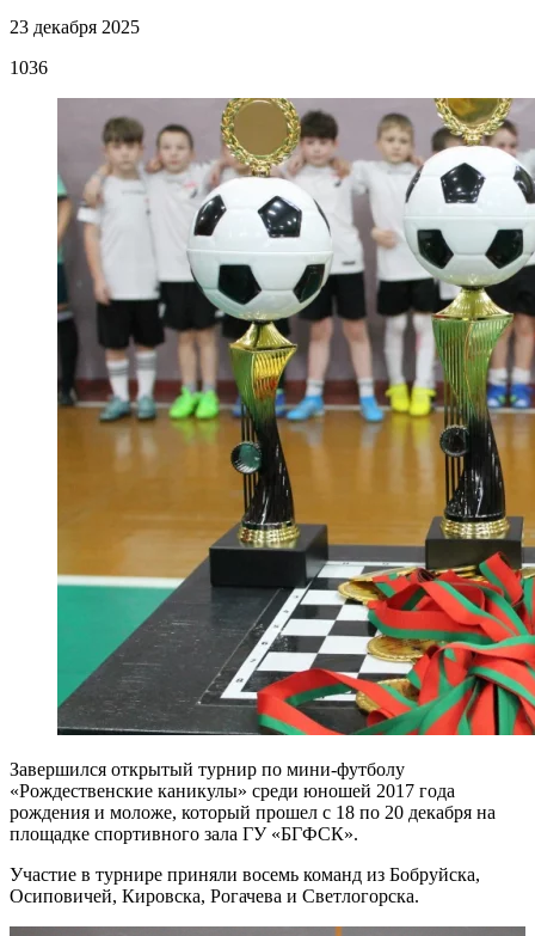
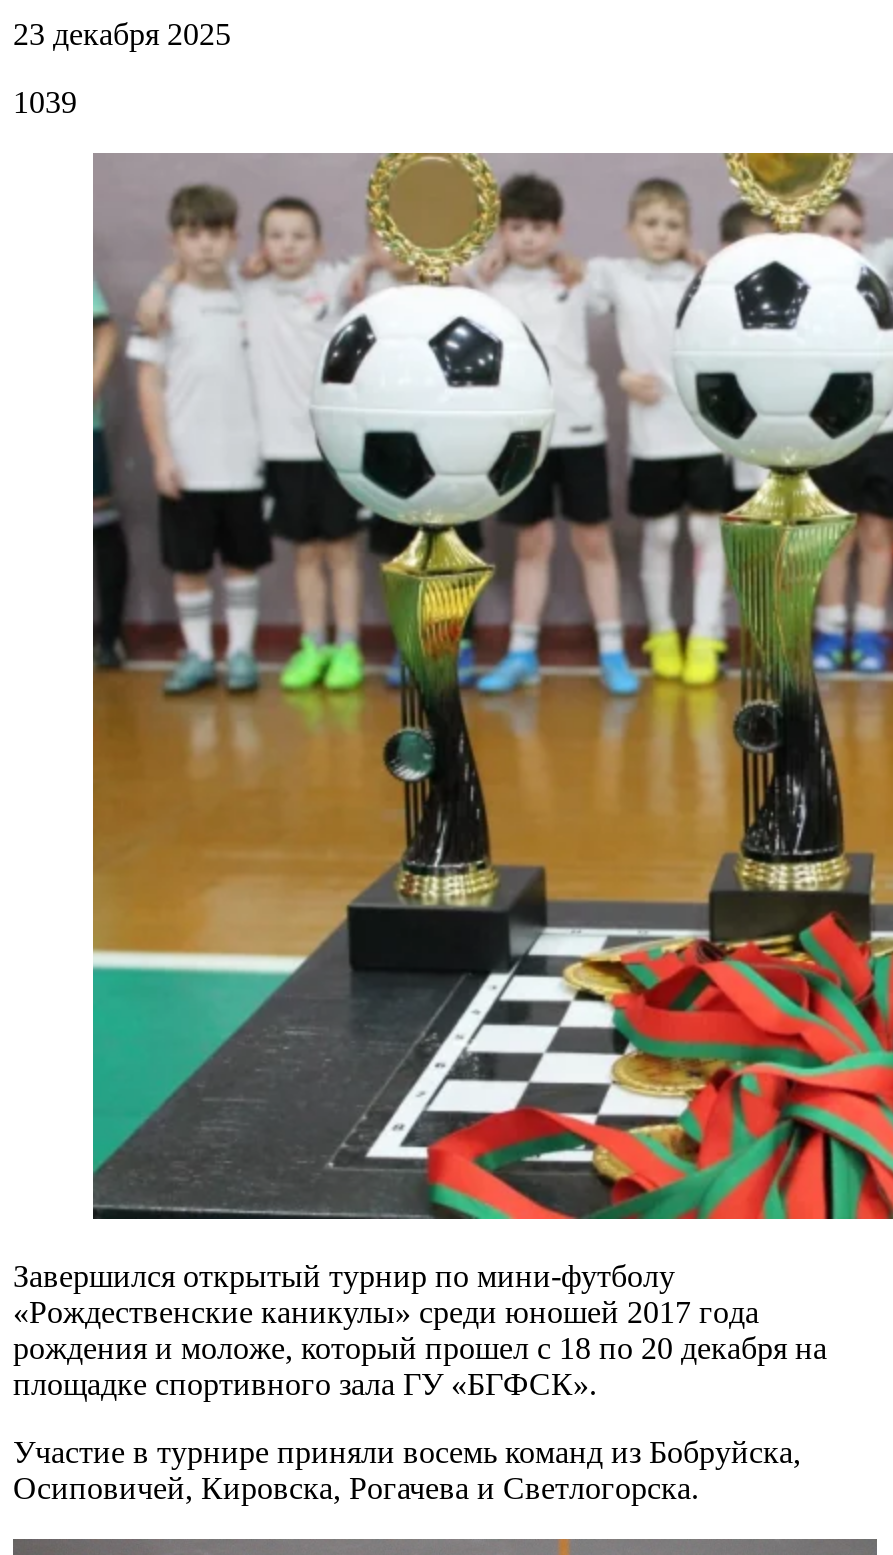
[10,57,48,78] 1036 -> [13,85,77,119] 1039

